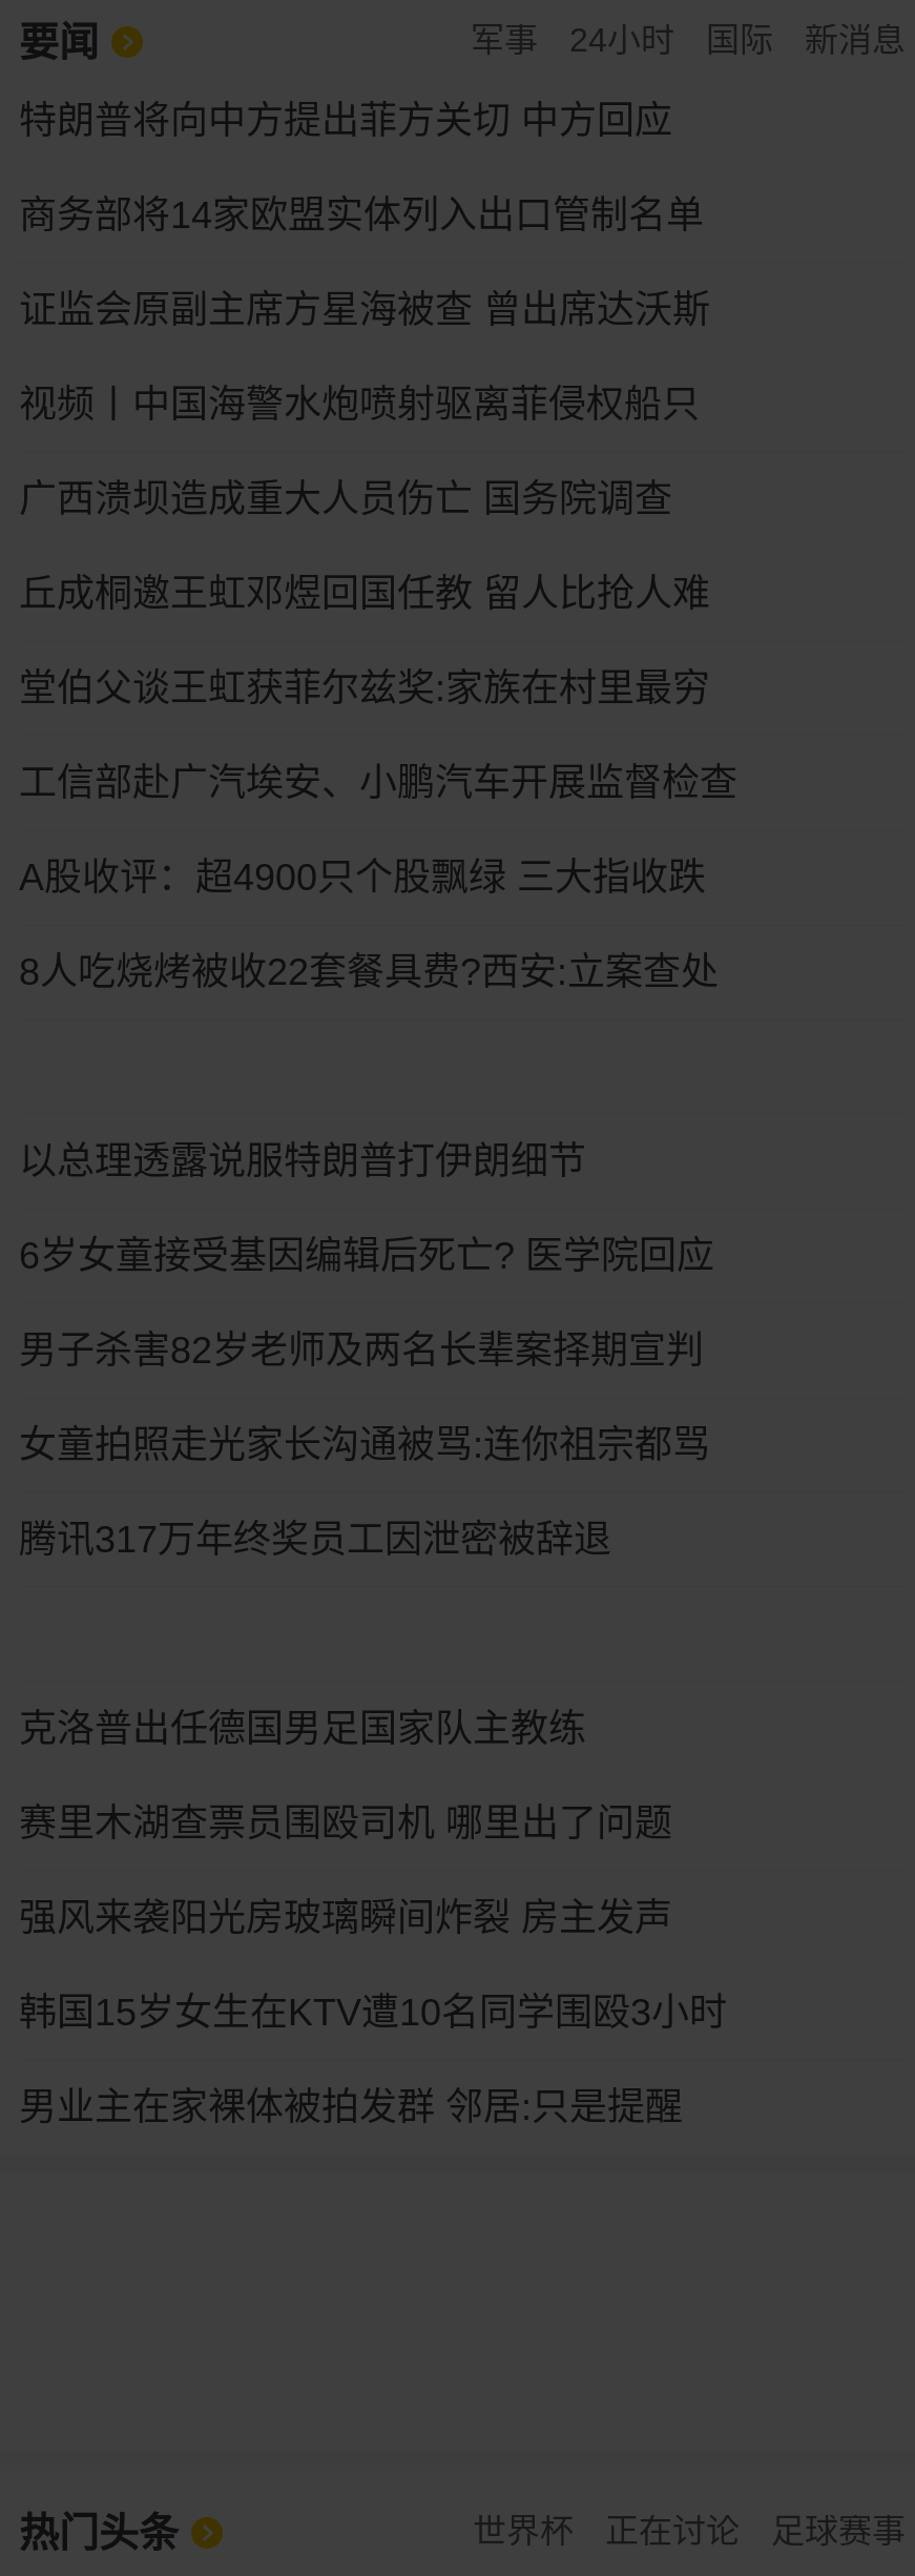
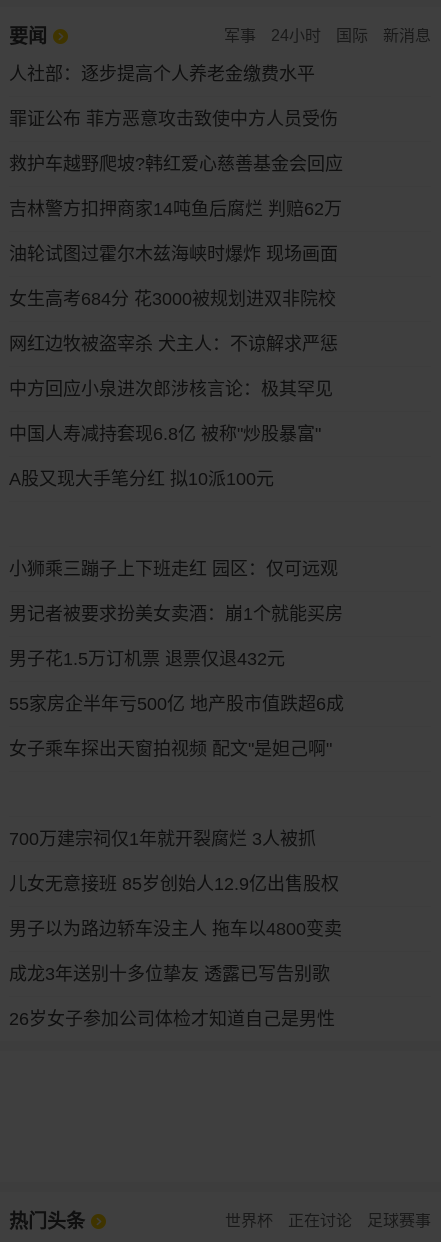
[19,100,672,142] 特朗普将向中方提出菲方关切 中方回应 -> [9,64,315,84] 人社部：逐步提高个人养老金缴费水平
[19,194,704,236] 商务部将14家欧盟实体列入出口管制名单 -> [9,109,338,129] 罪证公布 菲方恶意攻击致使中方人员受伤
[19,289,710,331] 证监会原副主席方星海被查 曾出席达沃斯 -> [9,154,343,174] 救护车越野爬坡?韩红爱心慈善基金会回应
[19,384,700,426] 视频丨中国海警水炮喷射驱离菲侵权船只 -> [9,199,342,219] 吉林警方扣押商家14吨鱼后腐烂 判赔62万
[19,478,672,520] 广西溃坝造成重大人员伤亡 国务院调查 -> [9,244,338,264] 油轮试图过霍尔木兹海峡时爆炸 现场画面
[19,573,710,615] 丘成桐邀王虹邓煜回国任教 留人比抢人难 -> [9,289,336,309] 女生高考684分 花3000被规划进双非院校
[19,667,710,709] 堂伯父谈王虹获菲尔兹奖:家族在村里最穷 -> [9,334,338,354] 网红边牧被盗宰杀 犬主人：不谅解求严惩
[19,762,737,804] 工信部赴广汽埃安、小鹏汽车开展监督检查 -> [9,379,333,399] 中方回应小泉进次郎涉核言论：极其罕见
[19,857,706,899] A股收评：超4900只个股飘绿 三大指收跌 -> [9,424,321,444] 中国人寿减持套现6.8亿 被称"炒股暴富"
[19,951,719,993] 8人吃烧烤被收22套餐具费?西安:立案查处 -> [9,469,274,489] A股又现大手笔分红 拟10派100元
[19,1140,586,1182] 以总理透露说服特朗普打伊朗细节 -> [9,559,338,579] 小狮乘三蹦子上下班走红 园区：仅可远观
[19,1235,714,1277] 6岁女童接受基因编辑后死亡? 医学院回应 -> [9,604,343,624] 男记者被要求扮美女卖酒：崩1个就能买房
[19,1330,704,1372] 男子杀害82岁老师及两名长辈案择期宣判 -> [9,649,285,669] 男子花1.5万订机票 退票仅退432元
[19,1424,710,1466] 女童拍照走光家长沟通被骂:连你祖宗都骂 -> [9,694,344,714] 55家房企半年亏500亿 地产股市值跌超6成
[19,1519,611,1561] 腾讯317万年终奖员工因泄密被辞退 -> [9,739,332,759] 女子乘车探出天窗拍视频 配文"是妲己啊"
[19,1708,586,1750] 克洛普出任德国男足国家队主教练 -> [9,829,316,849] 700万建宗祠仅1年就开裂腐烂 3人被抓
[19,1802,672,1845] 赛里木湖查票员围殴司机 哪里出了问题 -> [9,874,339,894] 儿女无意接班 85岁创始人12.9亿出售股权
[19,1897,672,1939] 强风来袭阳光房玻璃瞬间炸裂 房主发声 -> [9,919,342,939] 男子以为路边轿车没主人 拖车以4800变卖
[19,1992,727,2034] 韩国15岁女生在KTV遭10名同学围殴3小时 -> [9,964,330,984] 成龙3年送别十多位挚友 透露已写告别歌
[19,2086,683,2128] 男业主在家裸体被拍发群 邻居:只是提醒 -> [9,1009,335,1029] 26岁女子参加公司体检才知道自己是男性

